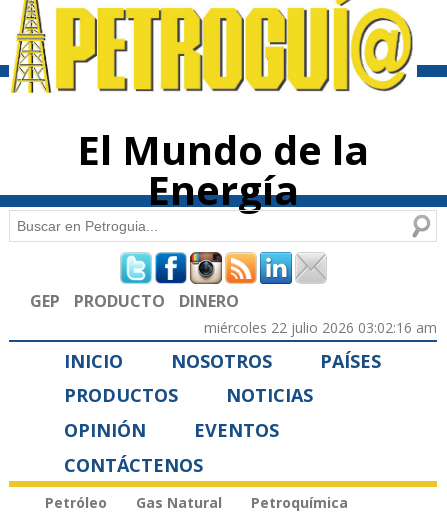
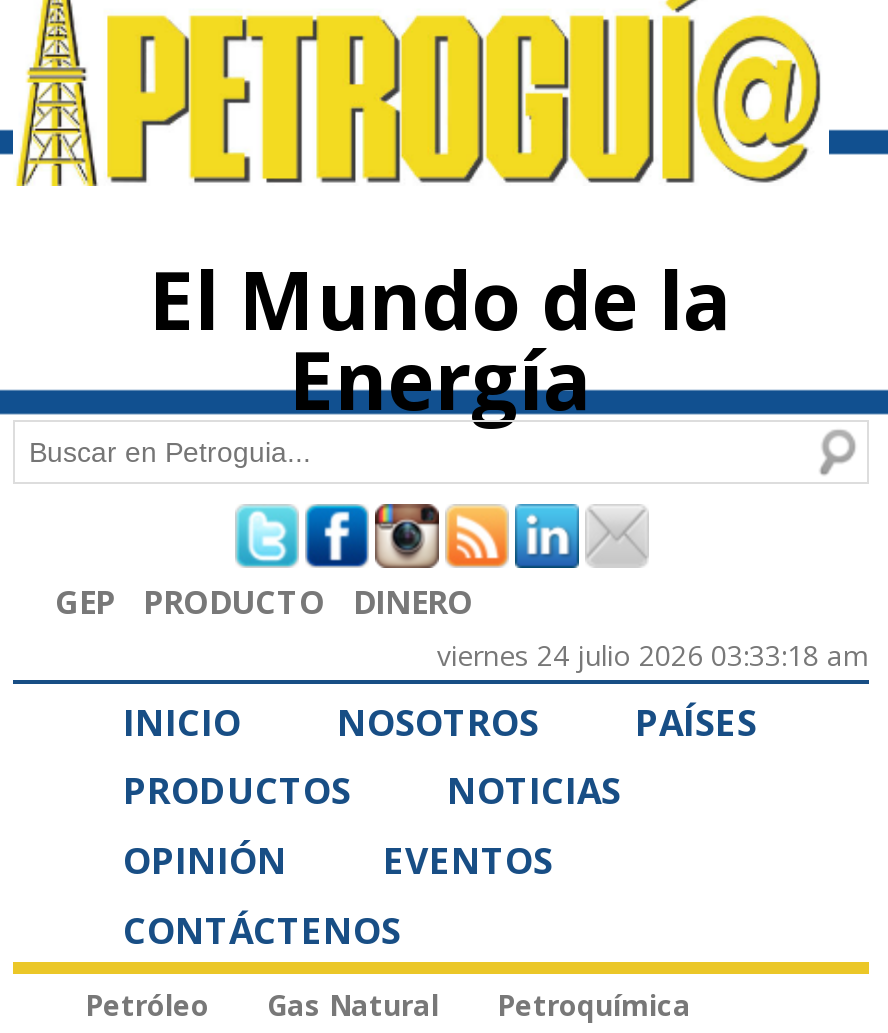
[204,318,437,337] miércoles 22 julio 2026 03:02:16 am -> [437,636,869,674] viernes 24 julio 2026 03:33:18 am

